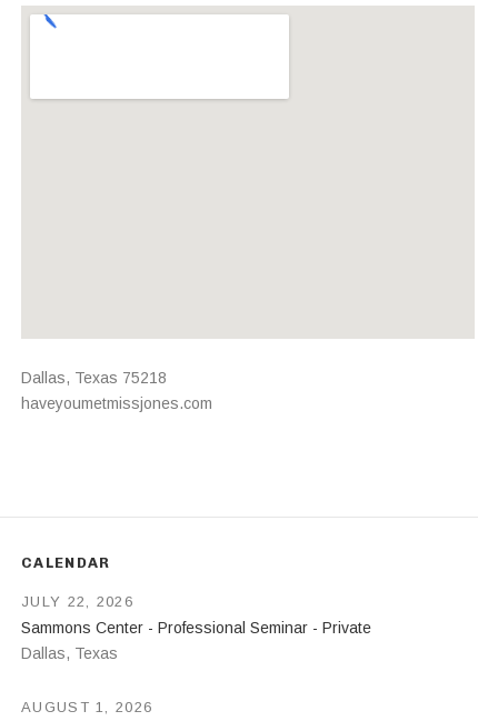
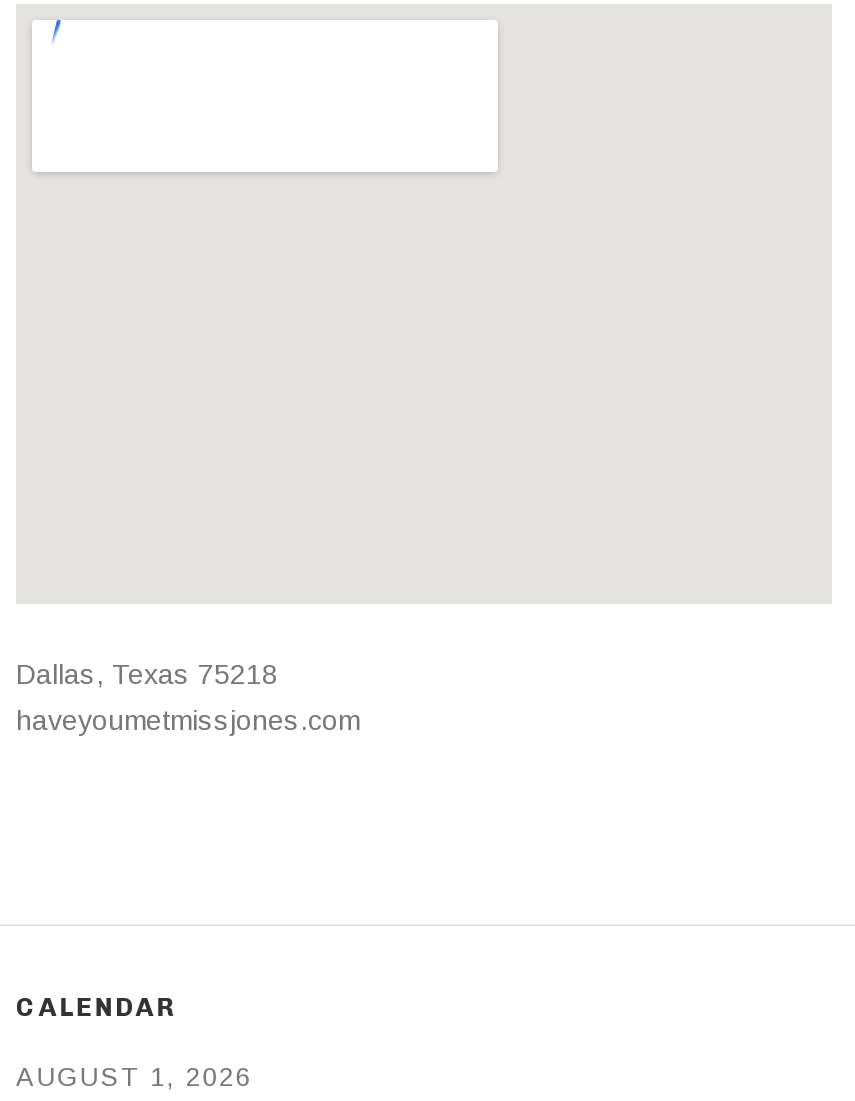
[21,593,133,610] JULY 22, 2026 -> none
[21,619,371,662] Sammons Center - Professional Seminar - Private | Dallas, Texas -> none

